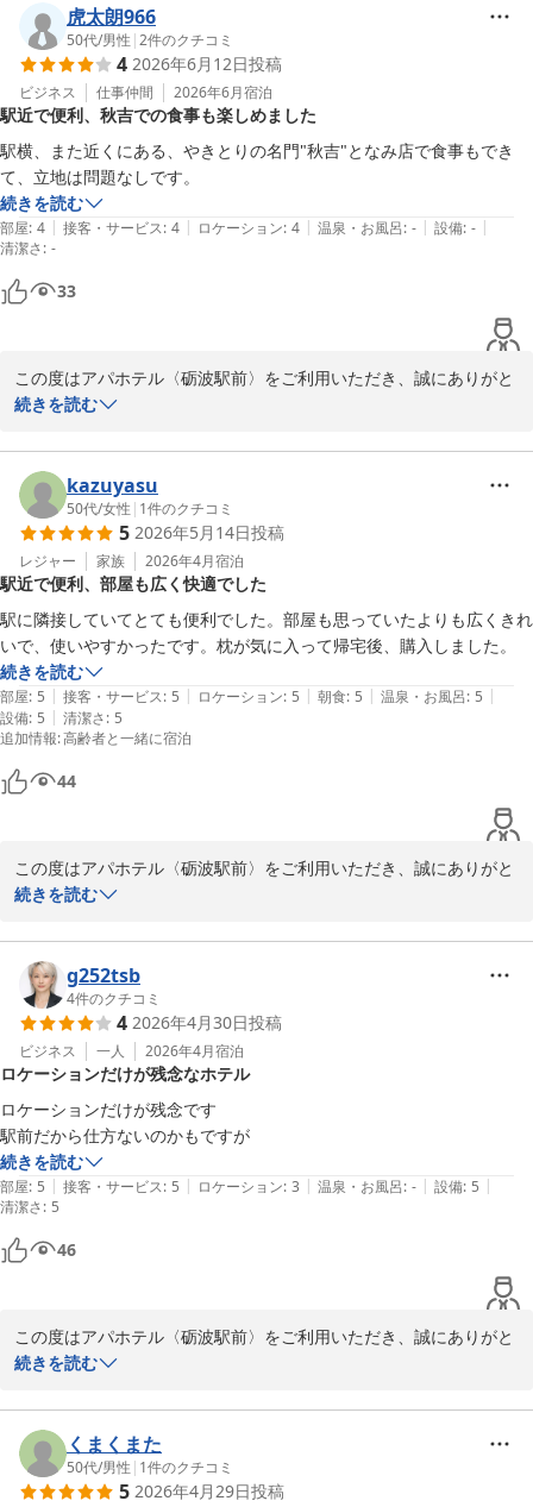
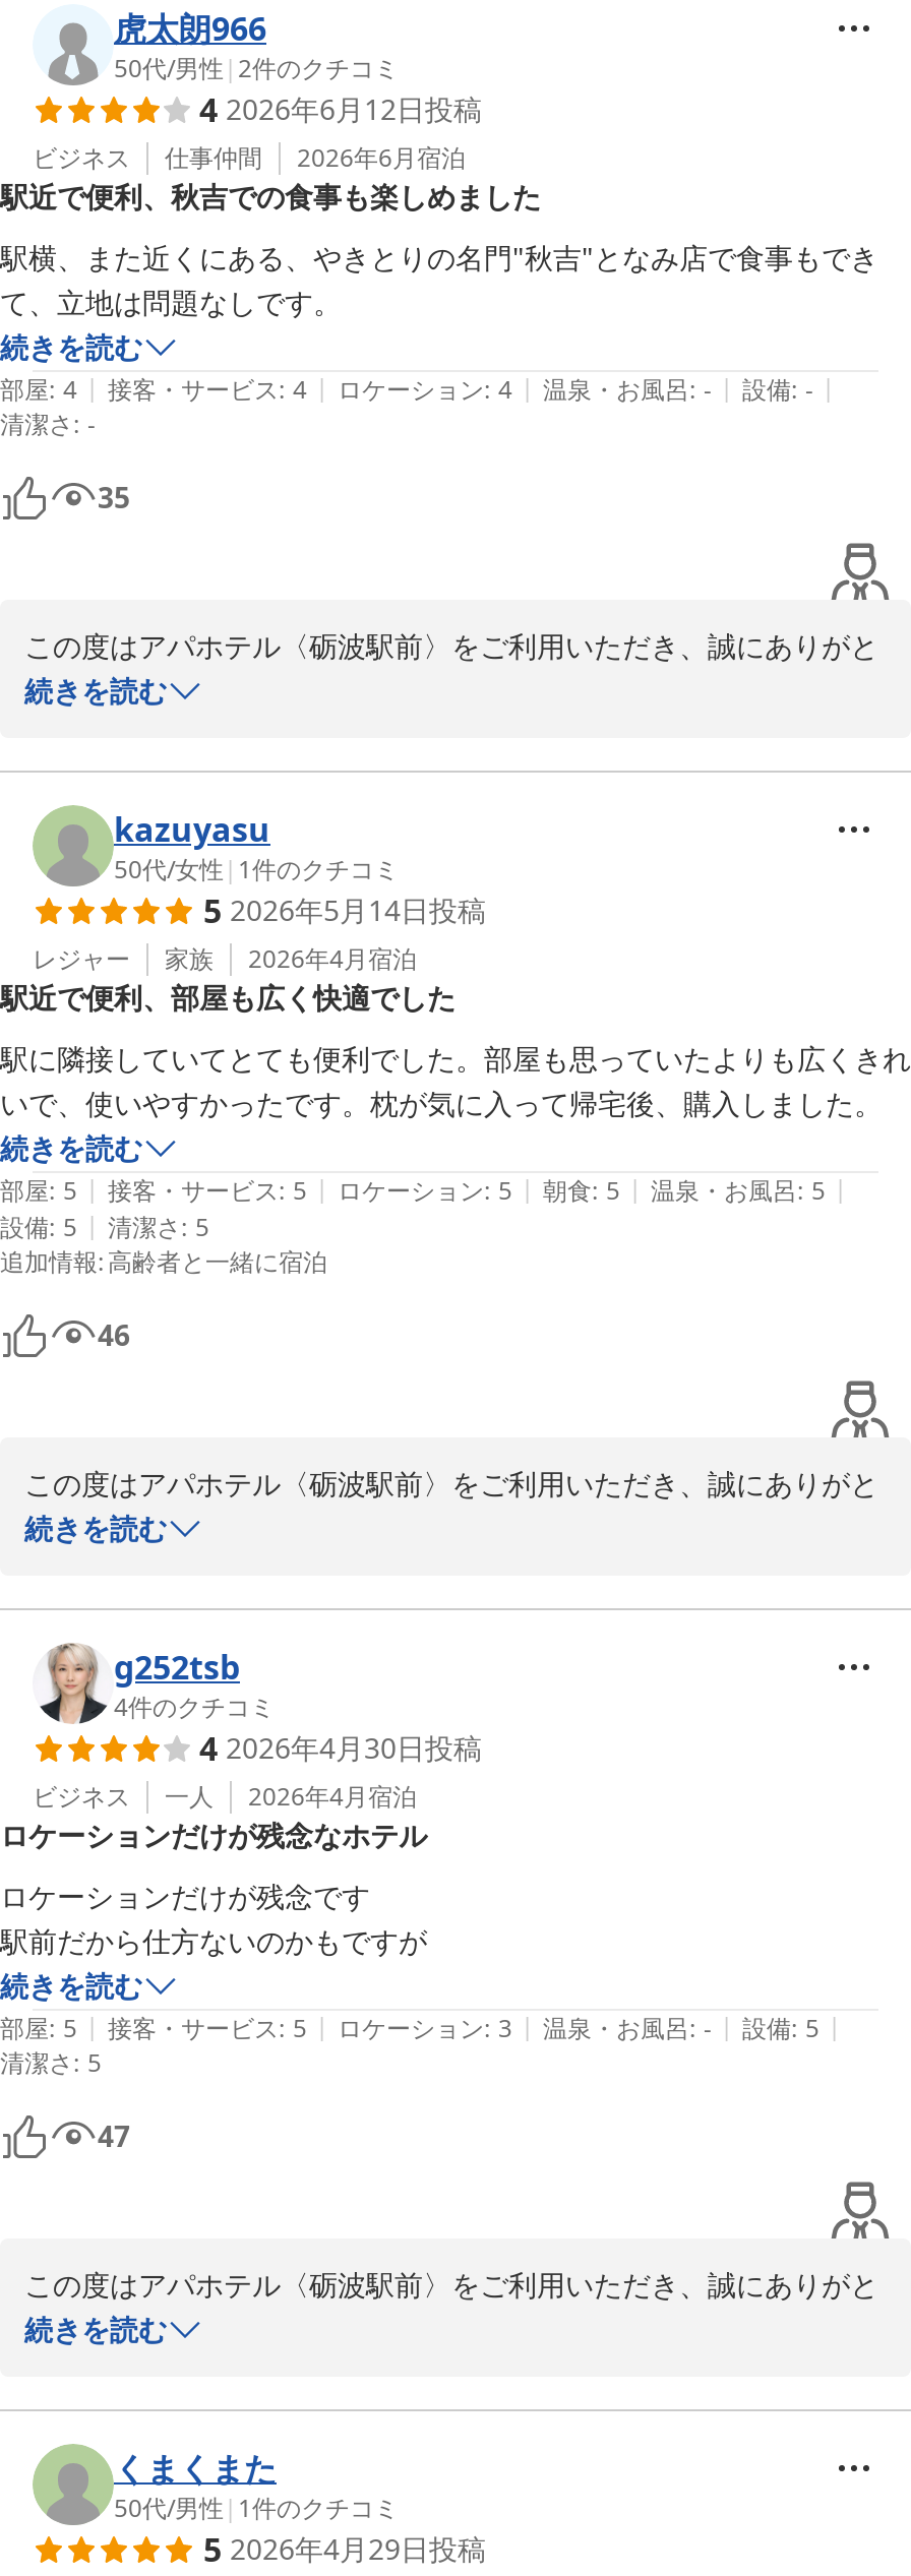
[57,280,76,302] 33 -> [98,478,130,516] 35
[57,770,76,792] 44 -> [98,1315,130,1354] 46
[57,1238,76,1261] 46 -> [98,2117,130,2155] 47

